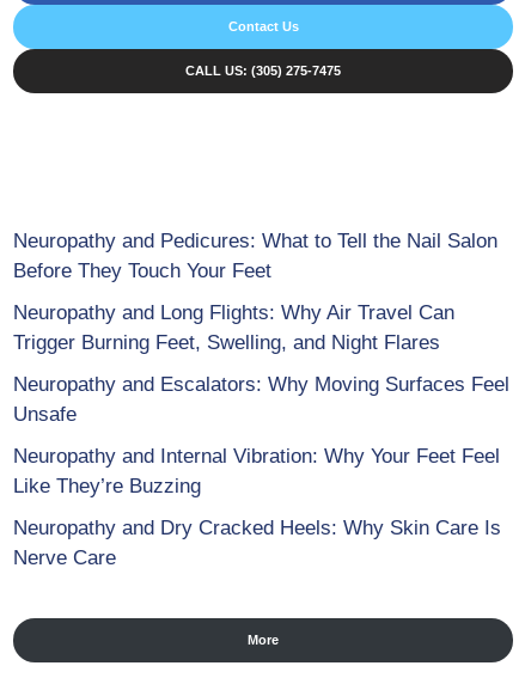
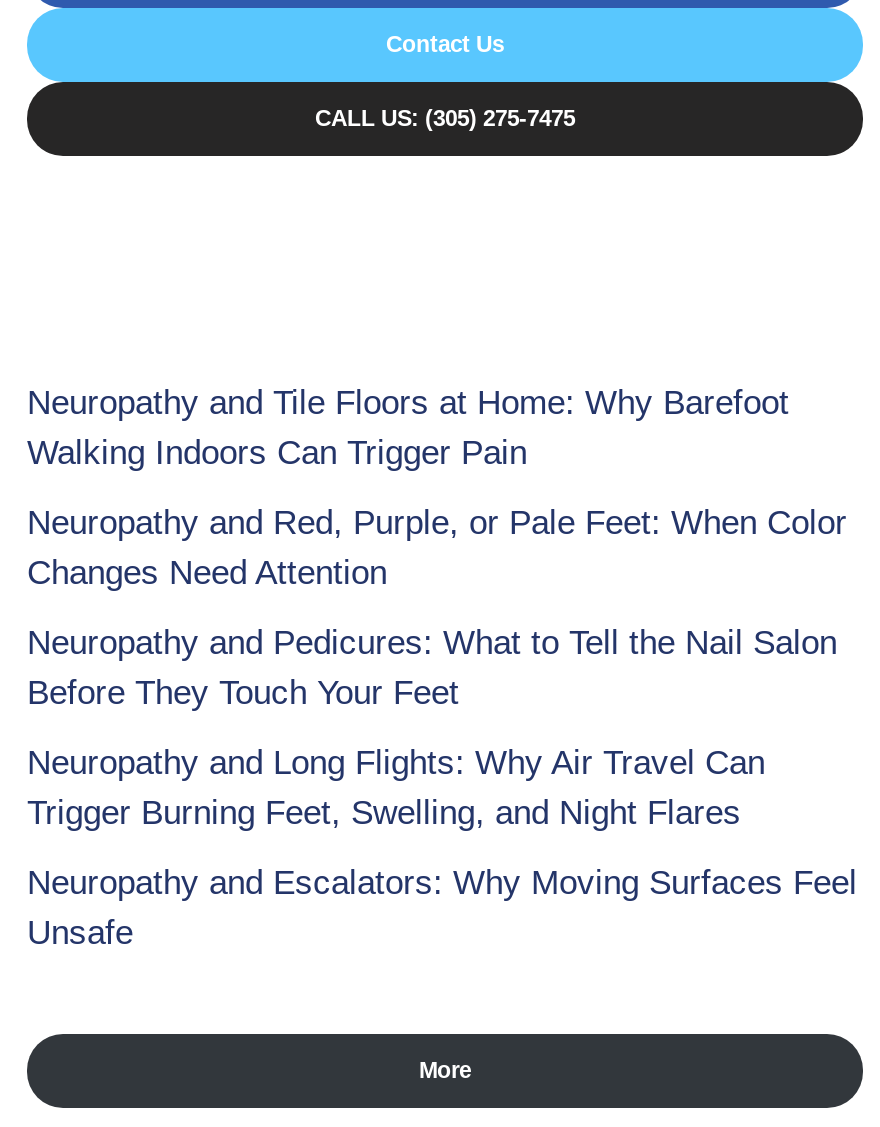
none -> [27,383,847,591] Neuropathy and Tile Floors at Home: Why Barefoot | Walking Indoors Can Trigger Pain | Neuropathy and Red, Purple, or Pale Feet: When Color | Changes Need Attention
moved [13,229,509,425] -> [27,623,857,951]: Neuropathy and Pedicures: What to Tell the Nail Salon | Before They Touch Your Feet | Neuropathy and Long Flights: Why Air Travel Can | Trigger Burning Feet, Swelling, and Night Flares | Neuropathy and Escalators: Why Moving Surfaces Feel | Unsafe
[13,444,501,569] Neuropathy and Internal Vibration: Why Your Feet Feel | Like They’re Buzzing | Neuropathy and Dry Cracked Heels: Why Skin Care Is | Nerve Care -> none

